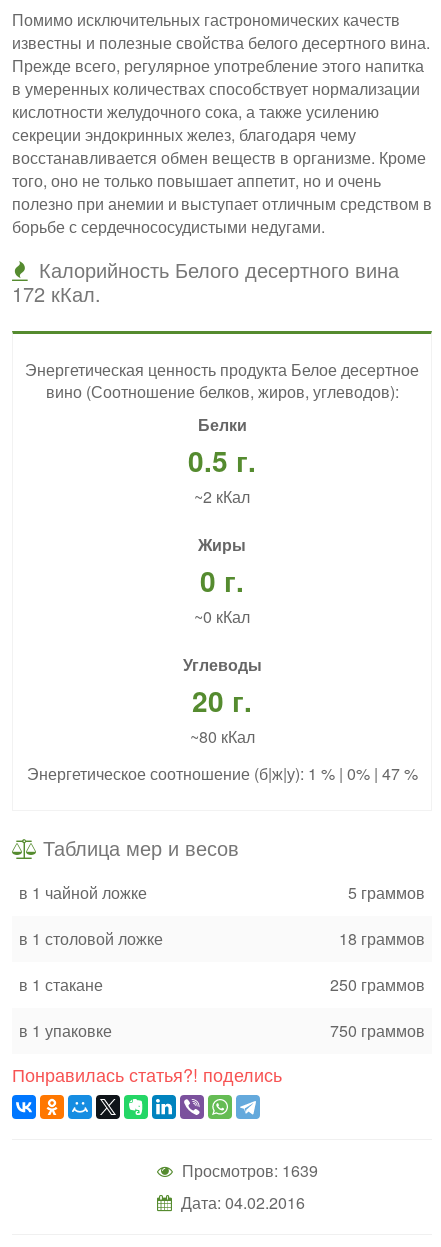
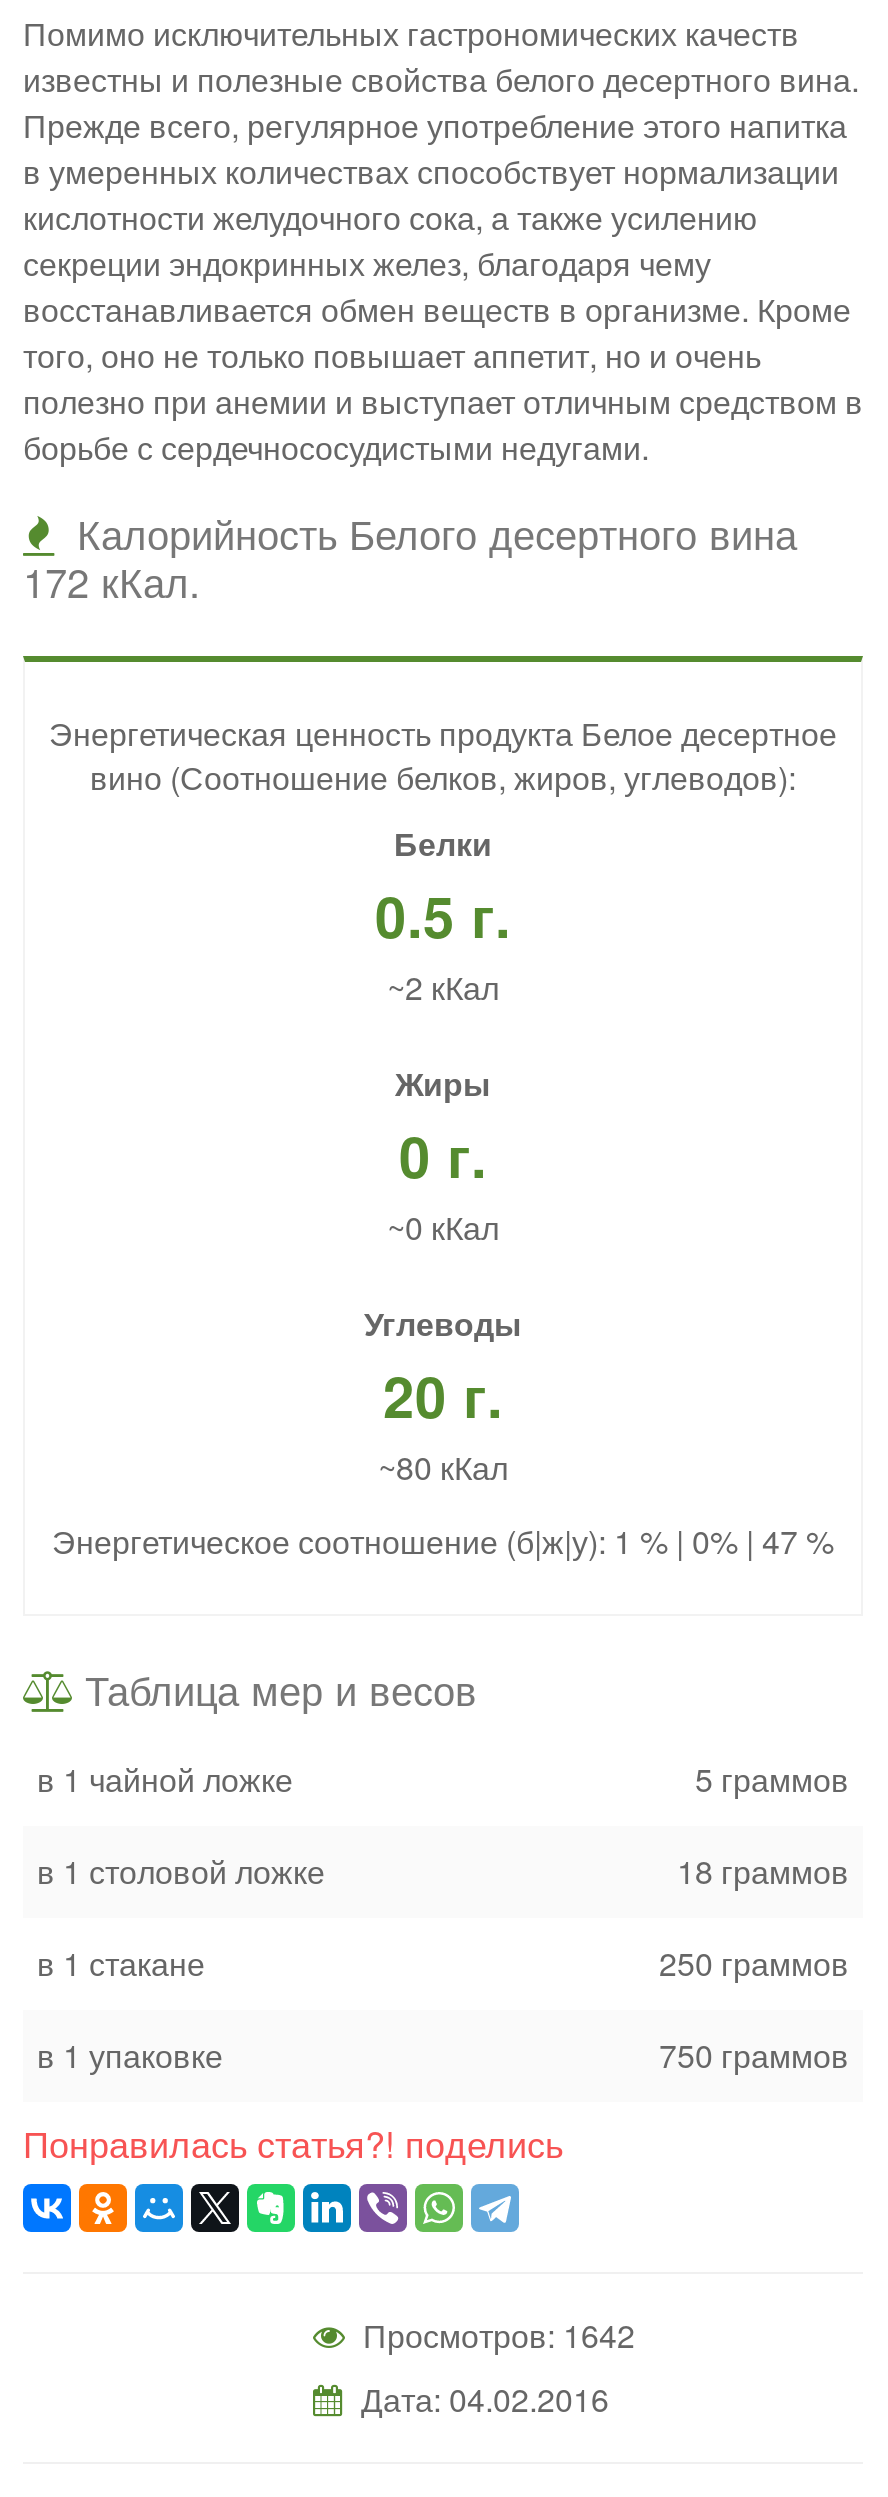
[178,1159,318,1182] Просмотров: 1639 -> [355,2312,635,2358] Просмотров: 1642

